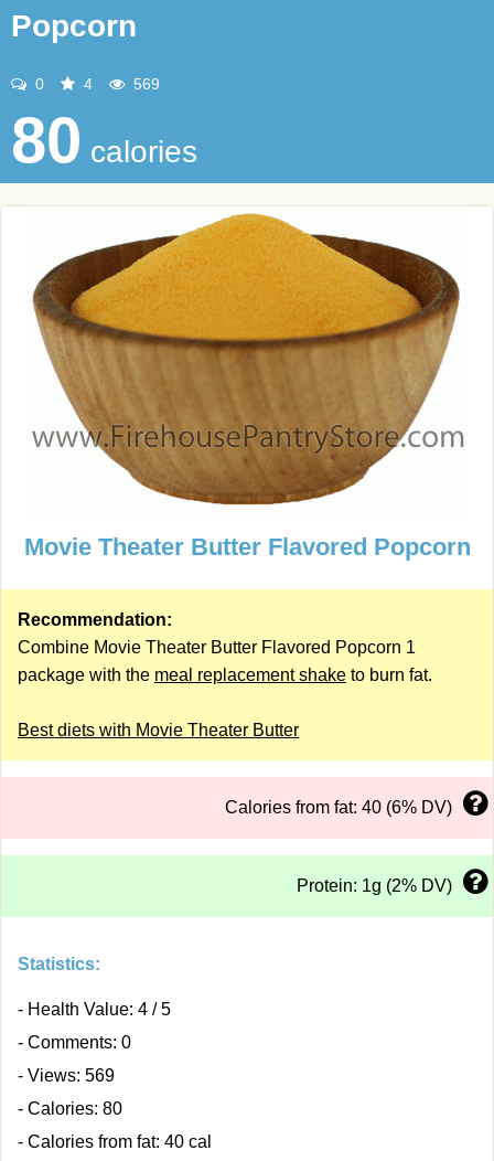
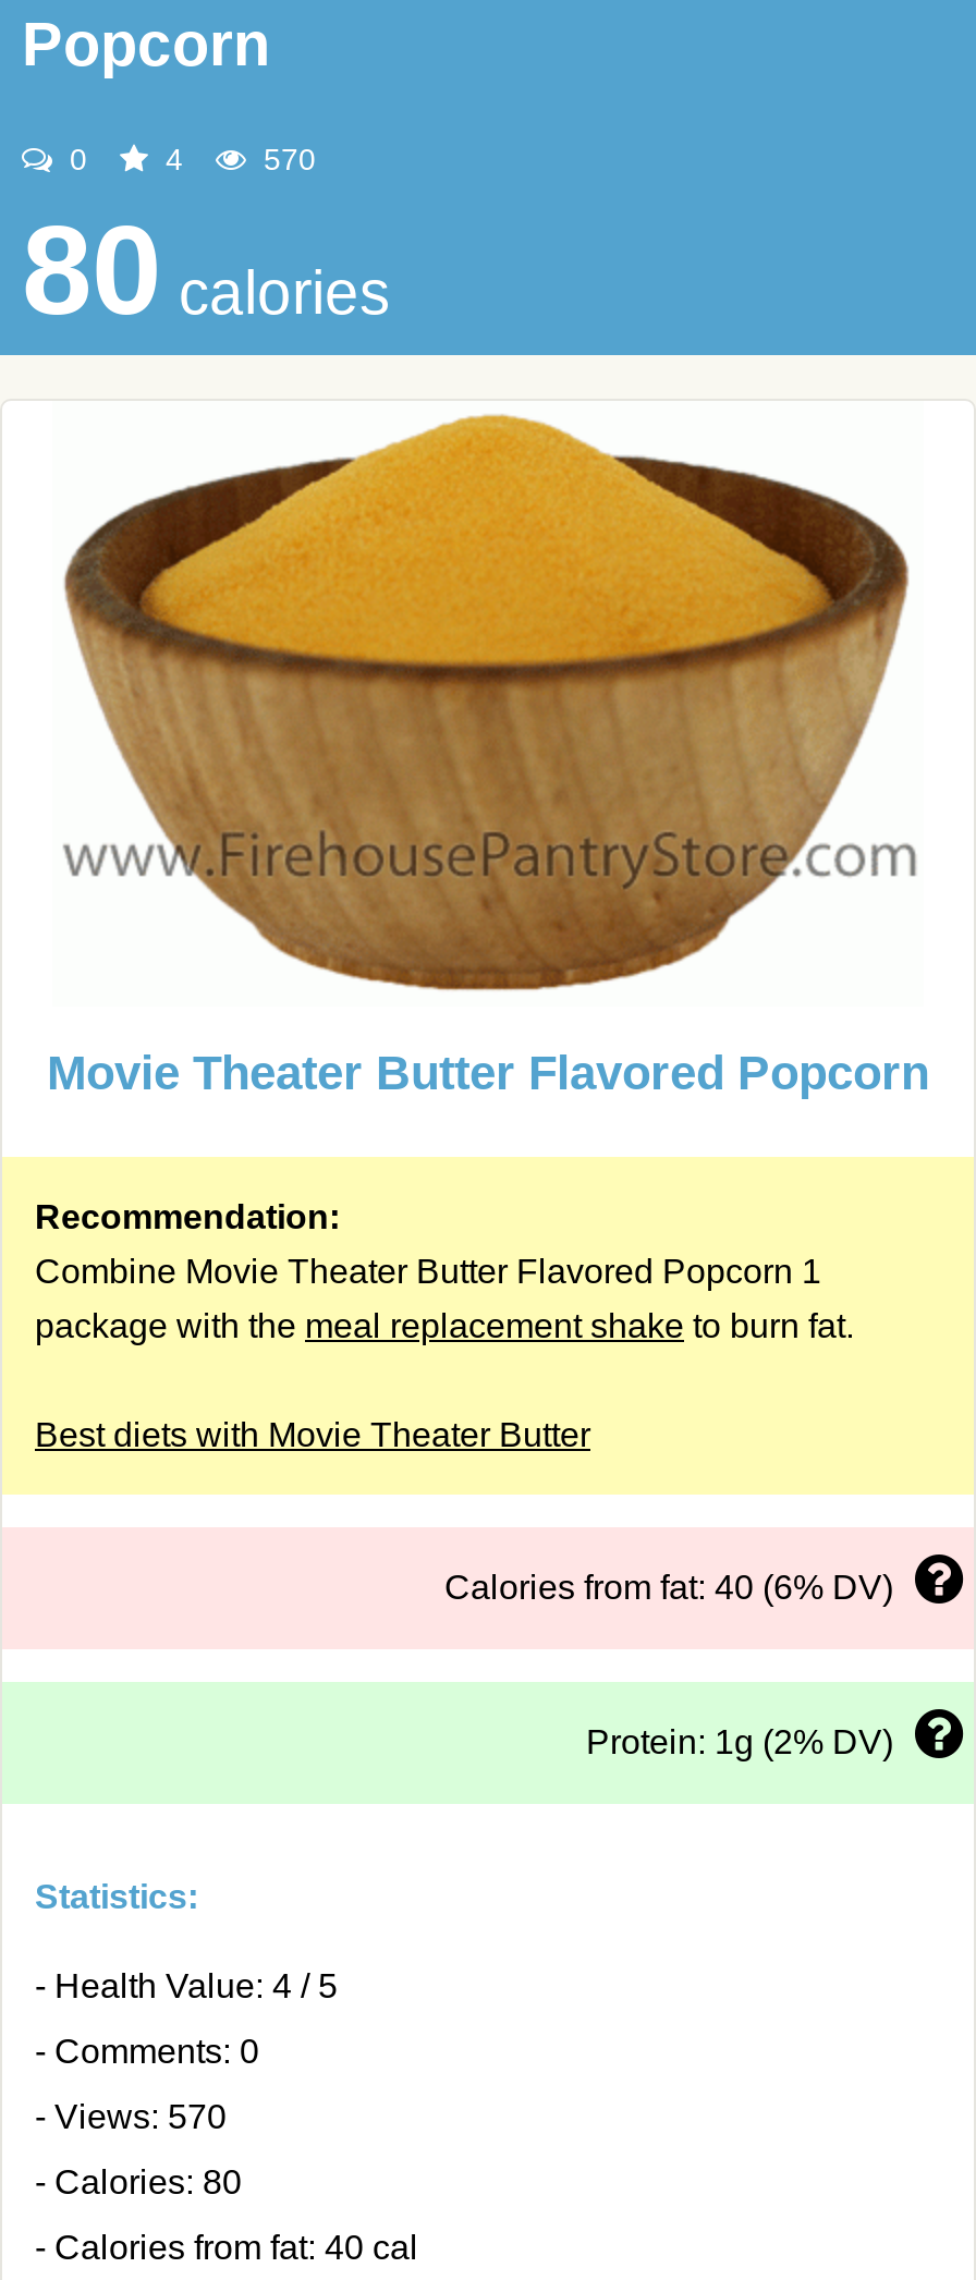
[129,75,160,93] 569 -> [255,142,316,176] 570
[18,1066,115,1085] - Views: 569 -> [35,2098,227,2135] - Views: 570

